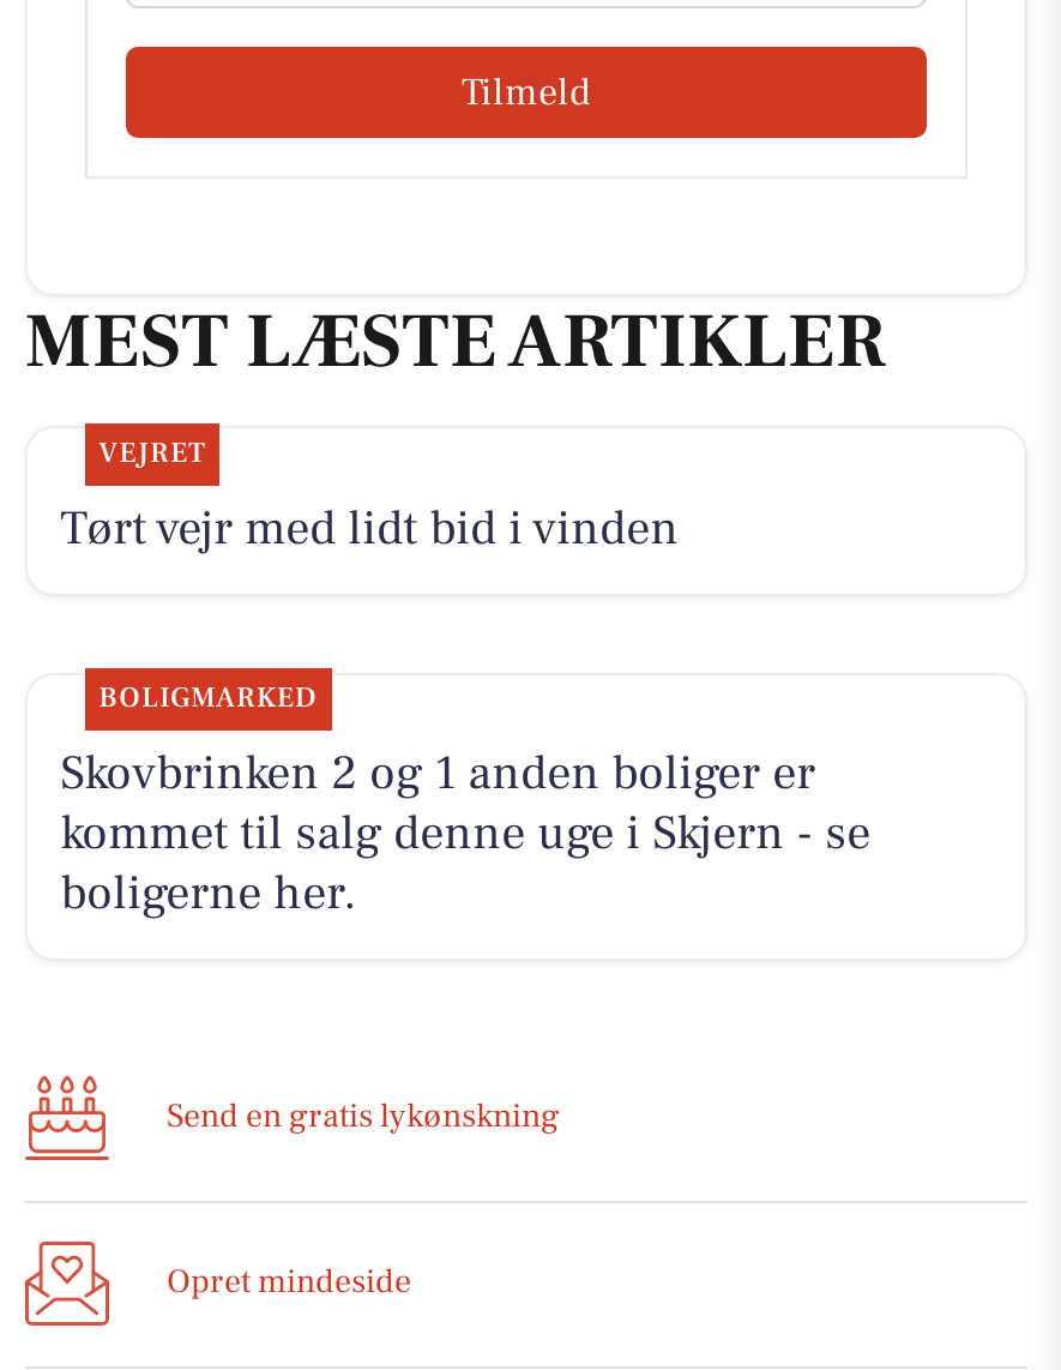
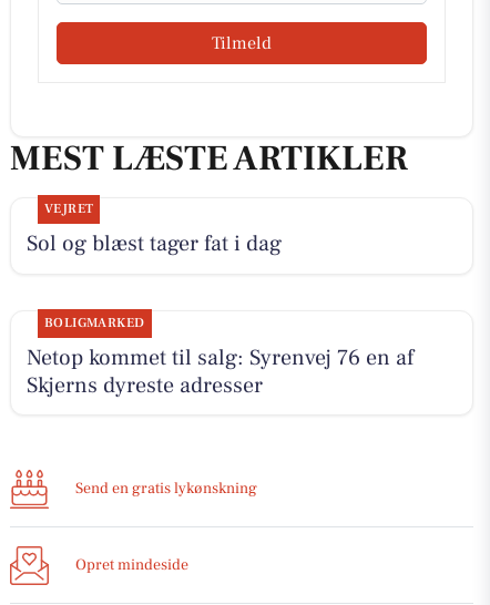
[60,498,679,560] Tørt vejr med lidt bid i vinden -> [26,230,281,259] Sol og blæst tager fat i dag
[60,743,871,925] Skovbrinken 2 og 1 anden boliger er | kommet til salg denne uge i Skjern - se | boligerne her. -> [26,343,413,400] Netop kommet til salg: Syrenvej 76 en af | Skjerns dyreste adresser

